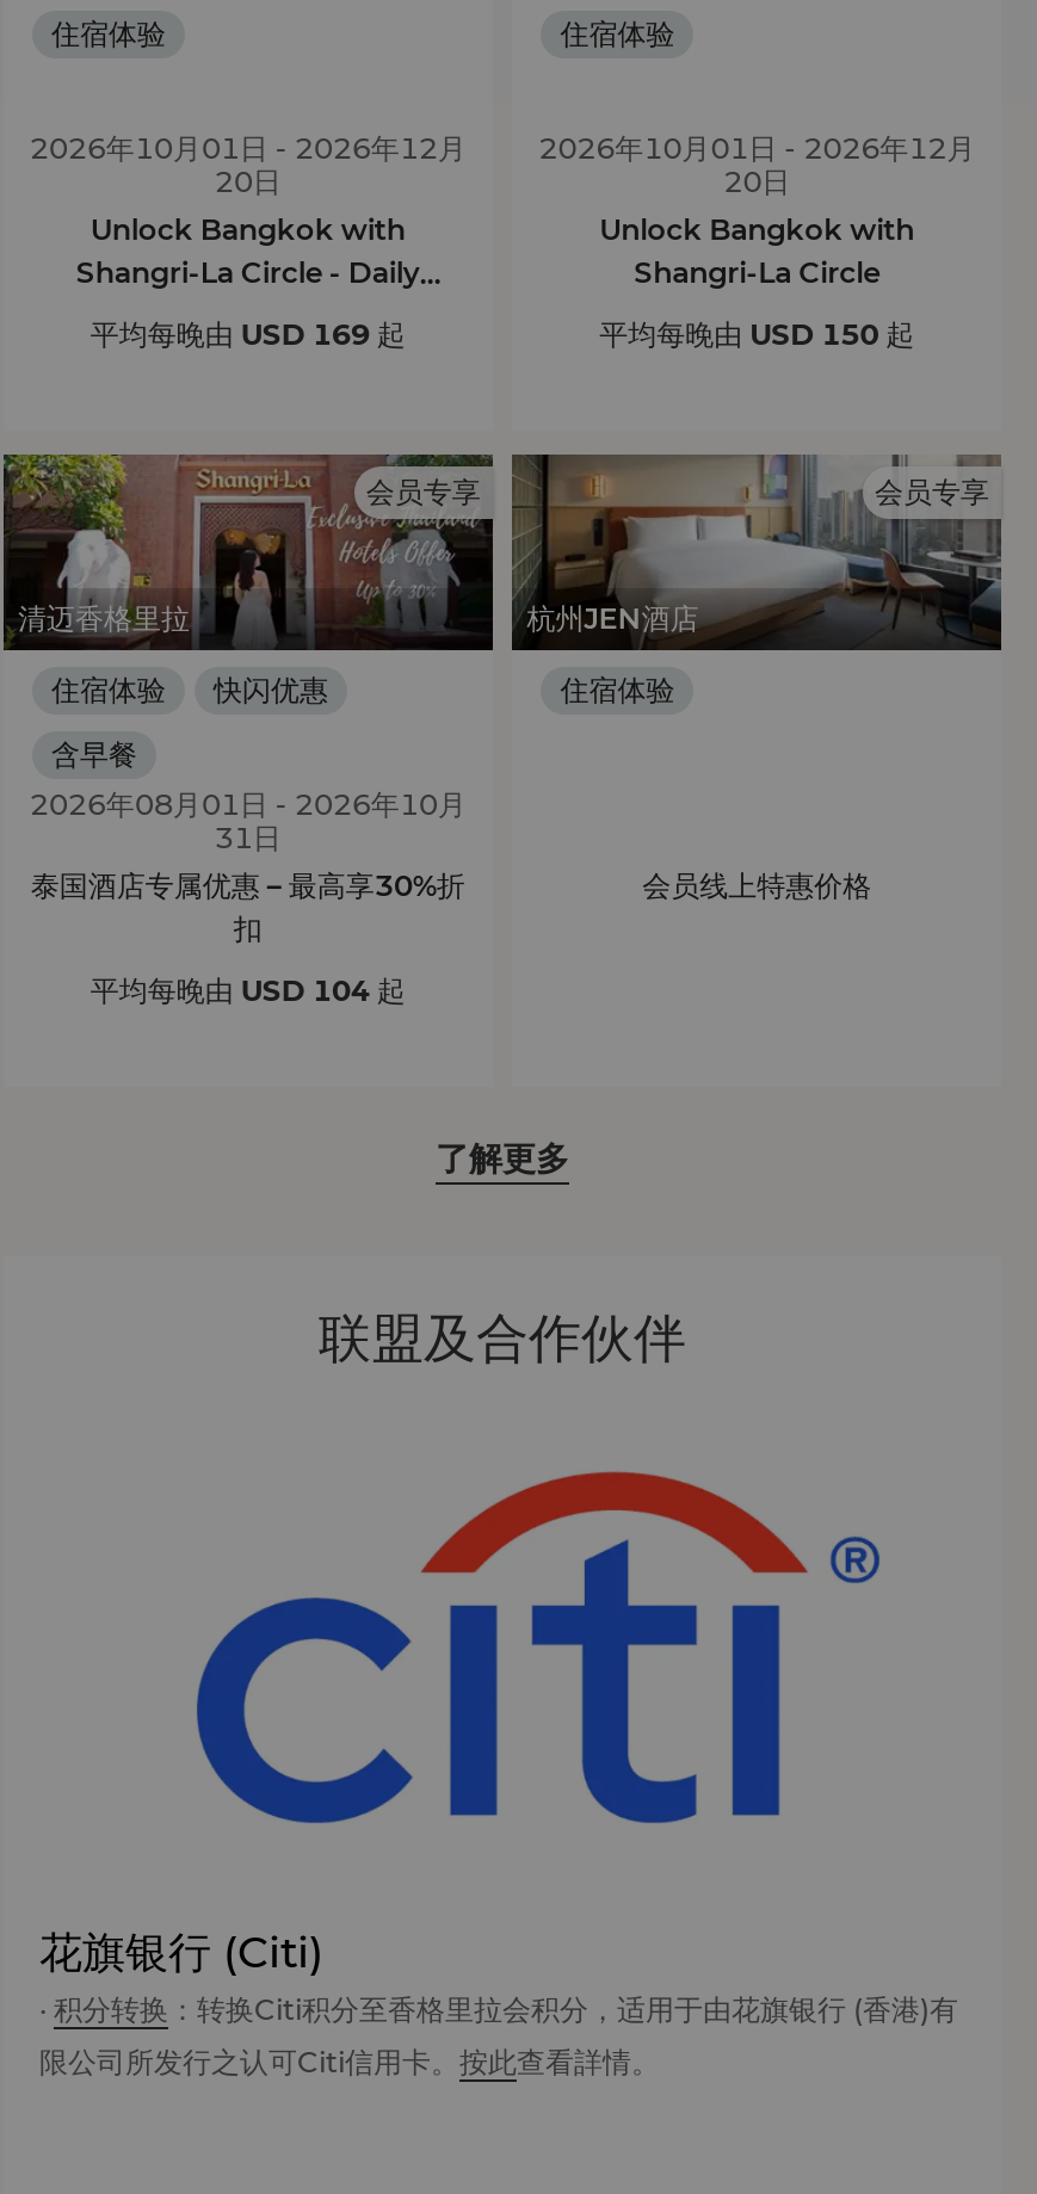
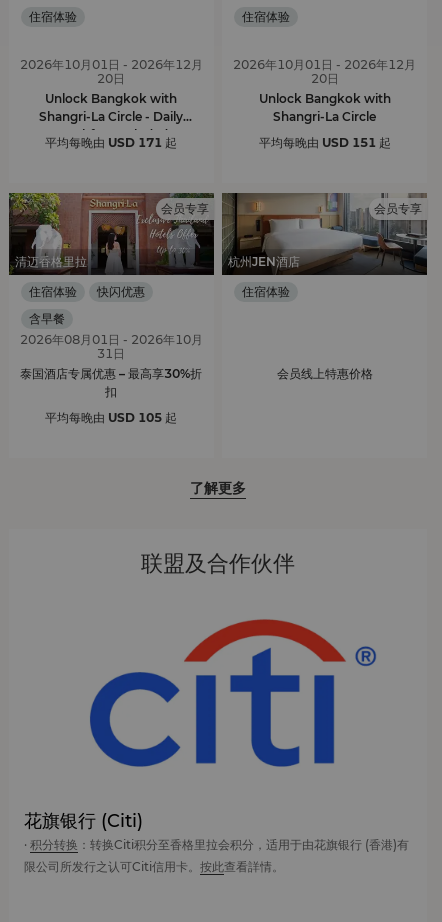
[90,317,405,353] 平均每晚由USD 169起 -> [45,135,177,150] 平均每晚由USD 171起
[599,317,914,353] 平均每晚由USD 150起 -> [259,135,391,150] 平均每晚由USD 151起
[90,973,405,1009] 平均每晚由USD 104起 -> [45,410,177,425] 平均每晚由USD 105起

